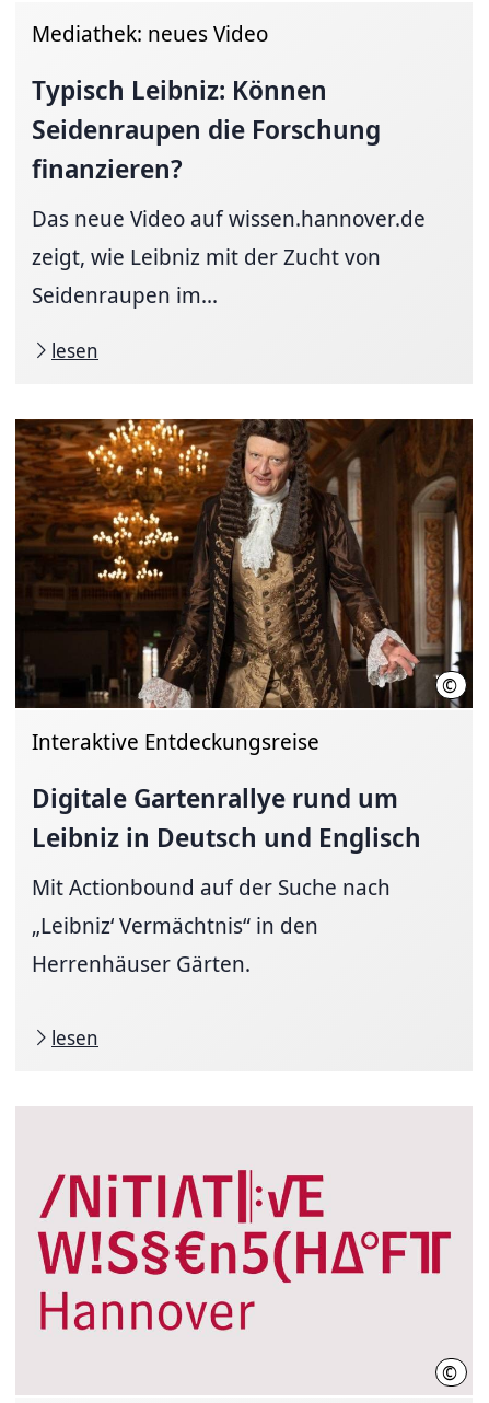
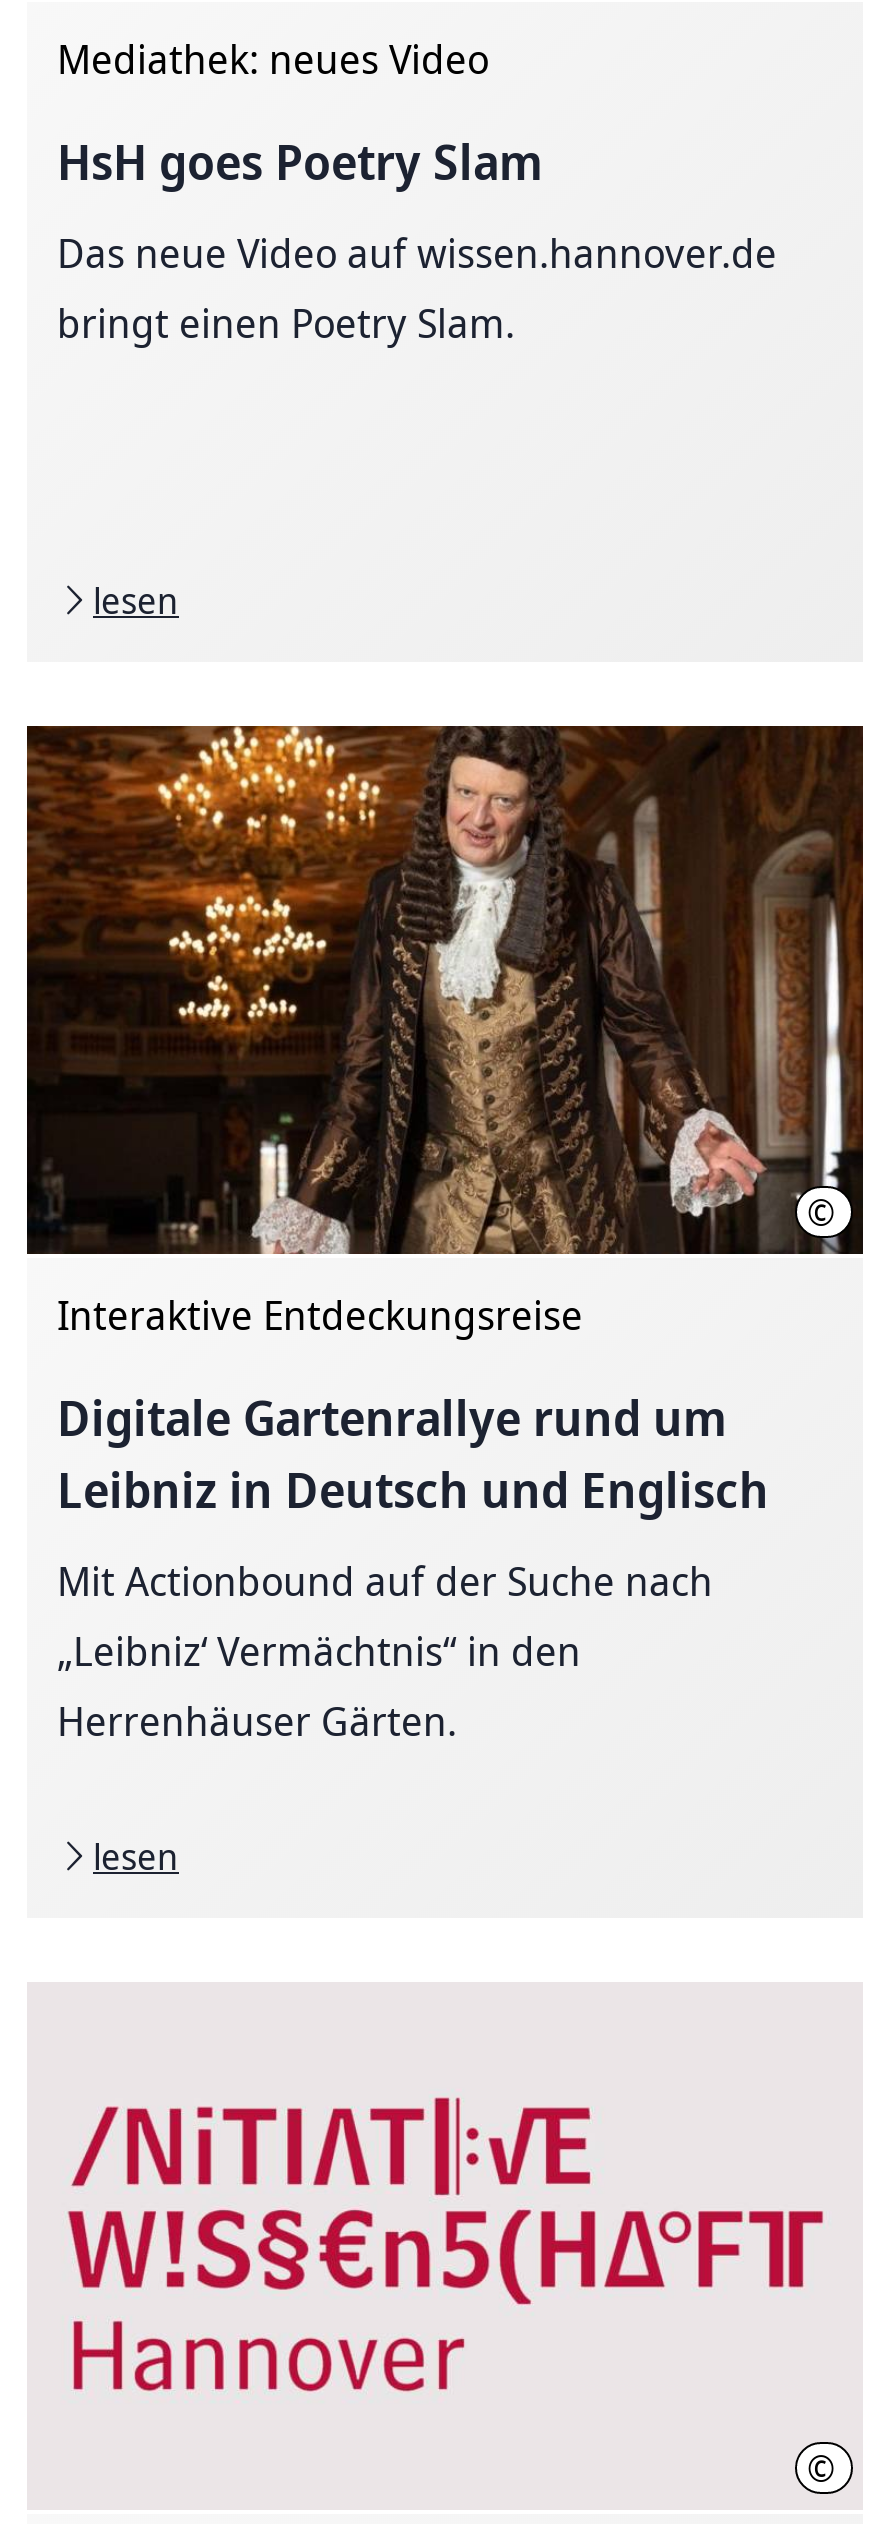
[32,71,381,185] Typisch Leibniz: Können | Seidenraupen die Forschung | finanzieren? -> [57,127,543,193] HsH goes Poetry Slam
moved [32,203,426,233] -> [57,225,777,279]: Das neue Video auf wissen.hannover.de
[32,241,381,309] zeigt, wie Leibniz mit der Zucht von | Seidenraupen im... -> [57,295,515,349] bringt einen Poetry Slam.

